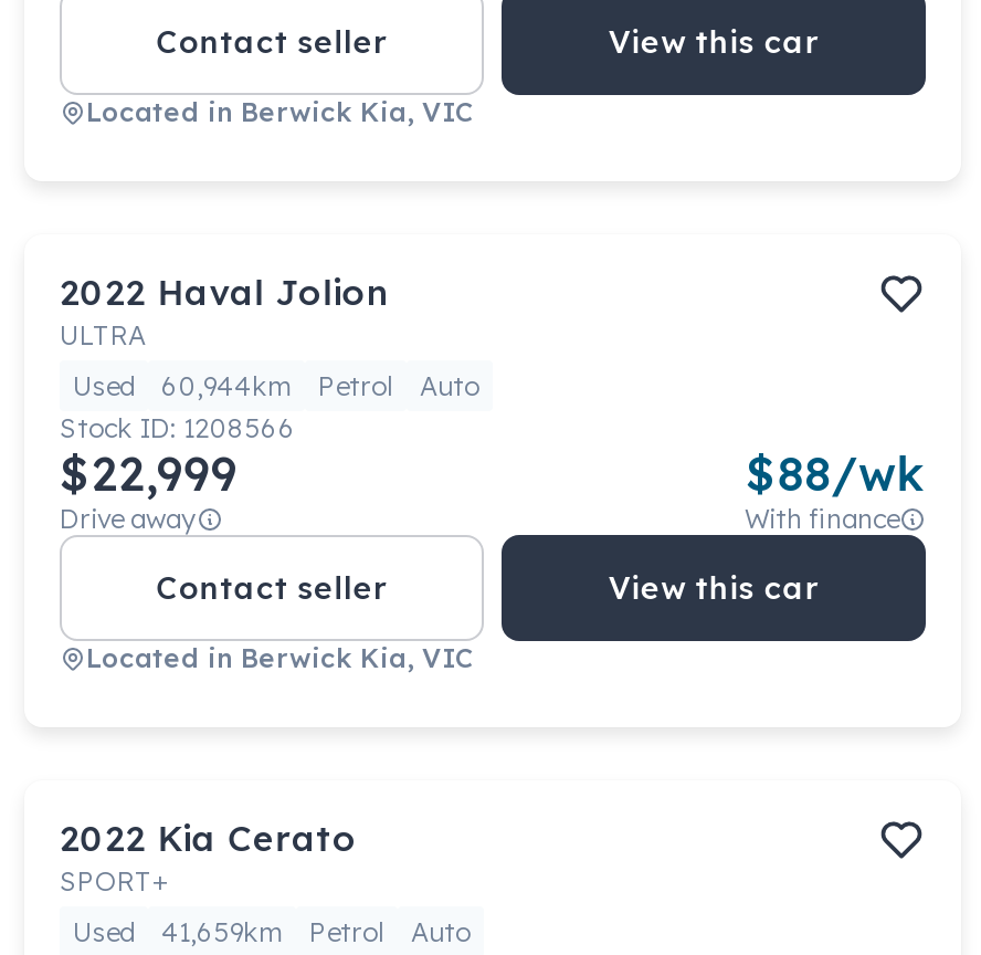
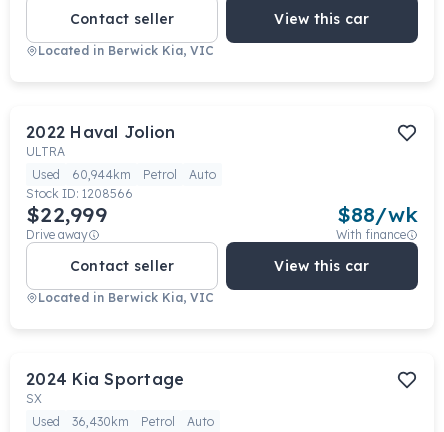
[60,816,357,898] 2022 Kia Cerato | SPORT+ -> [26,369,184,406] 2024 Kia Sportage | SX
[73,915,471,948] Used 41,659km Petrol Auto -> [32,414,214,429] Used 36,430km Petrol Auto

